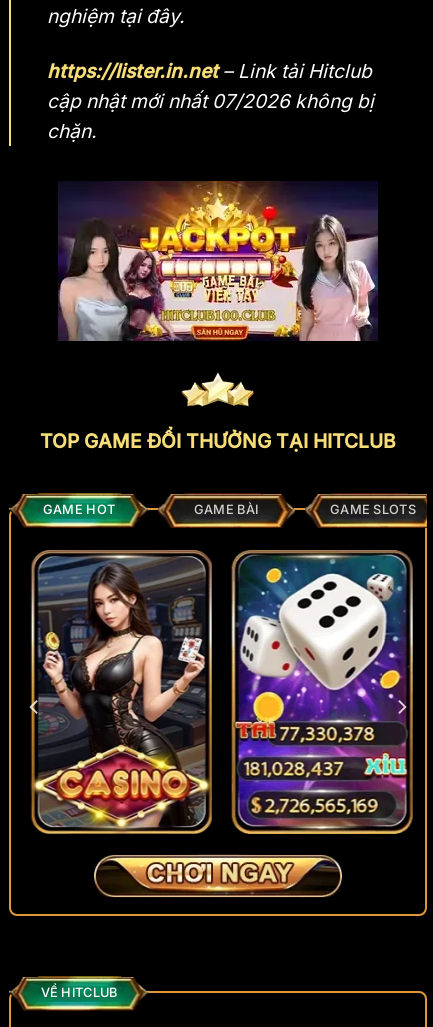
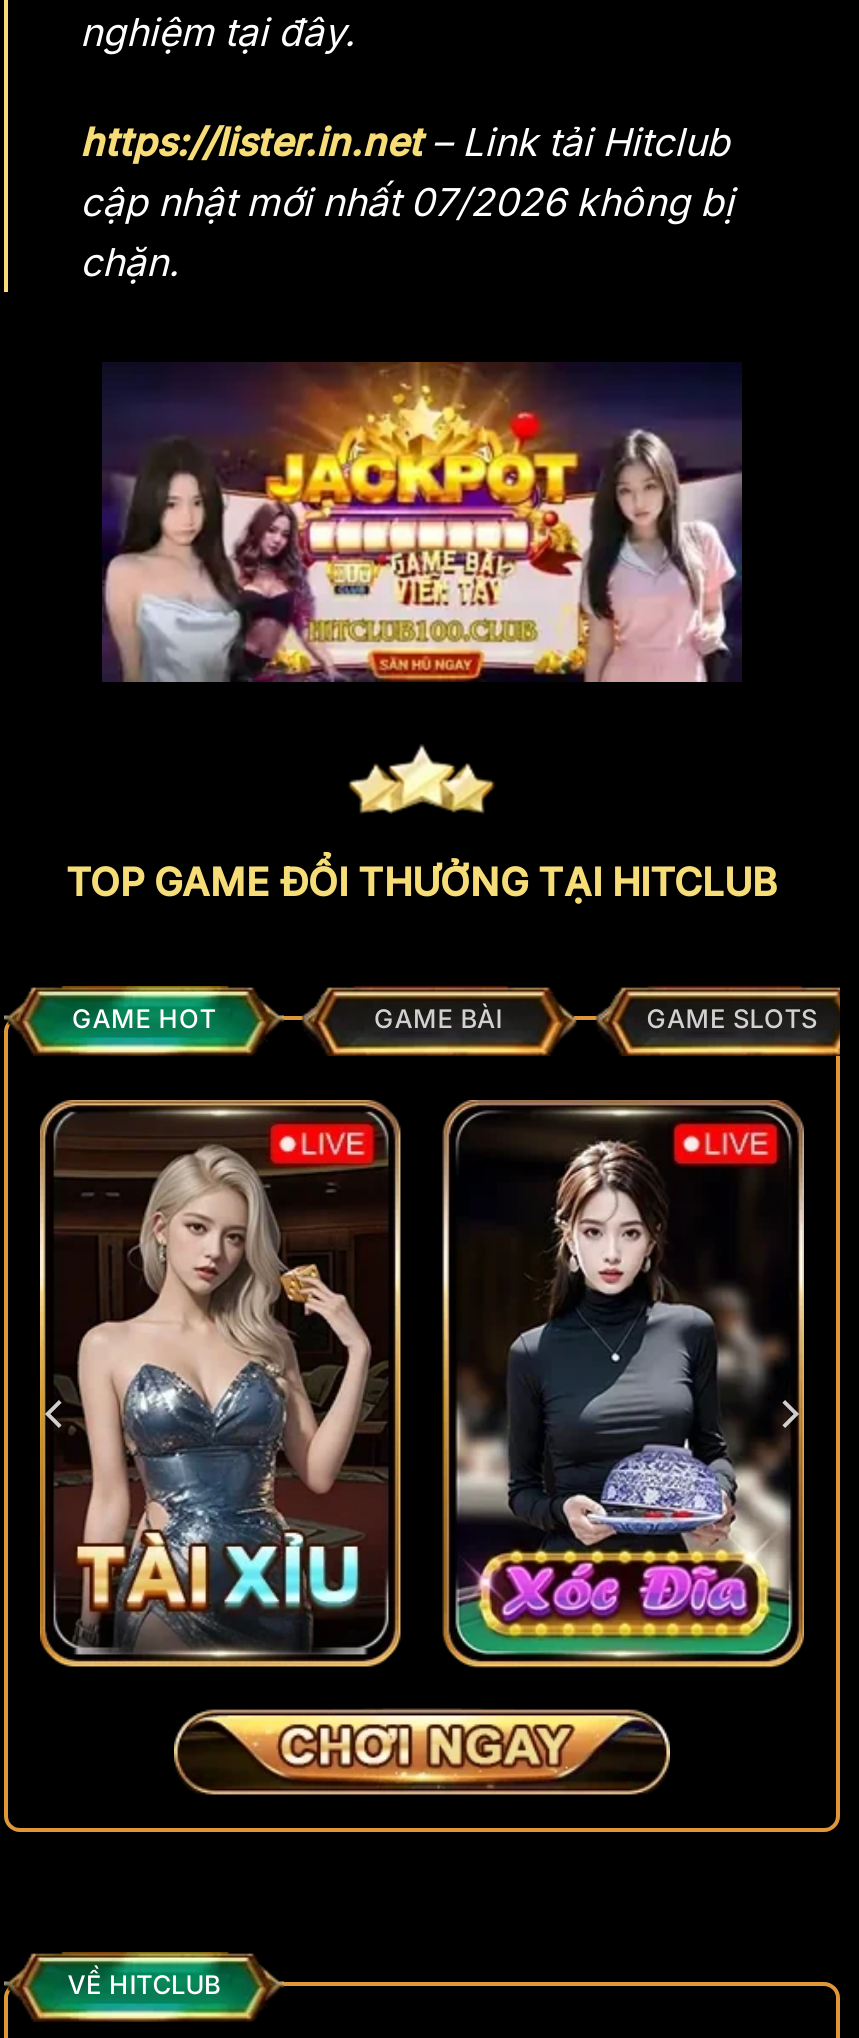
[27,550,213,834] [image] -> [38,1100,410,1668] [image]
[228,551,414,835] [image] -> [440,1100,812,1668] [image]

